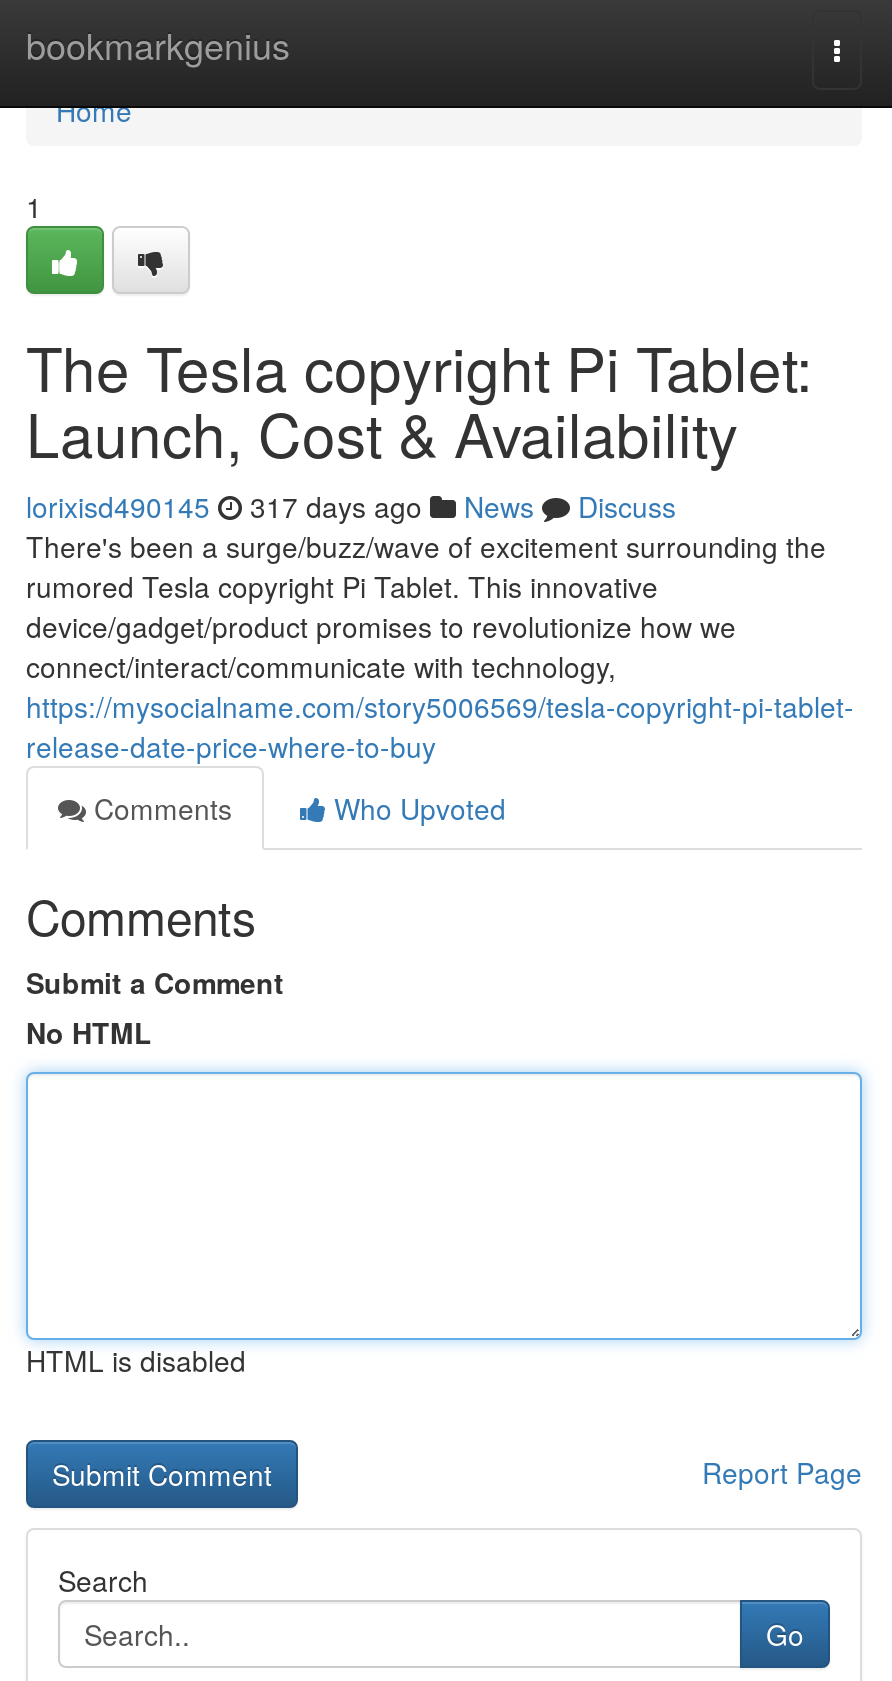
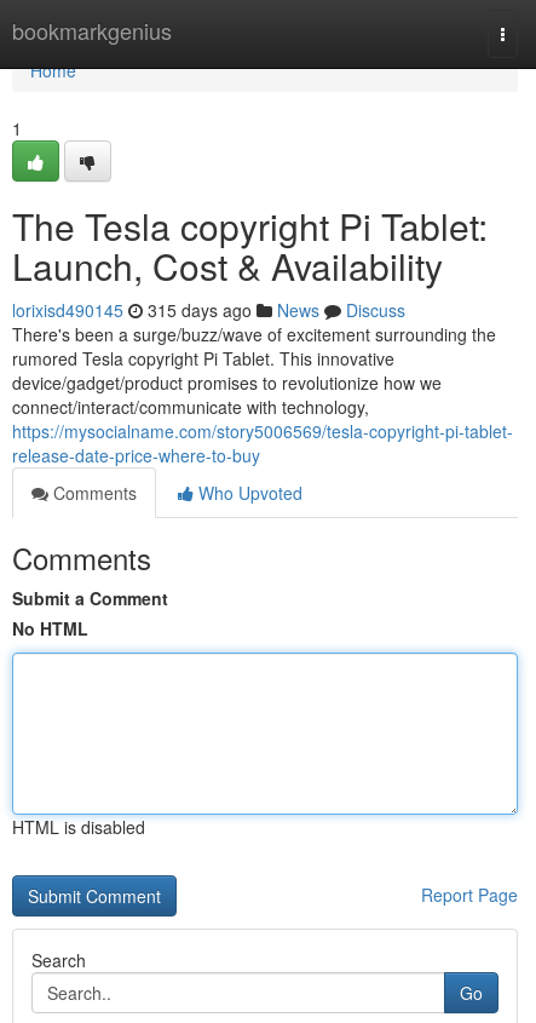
[26,486,676,526] lorixisd490145 317 days ago News Discuss -> [12,298,405,322] lorixisd490145 315 days ago News Discuss

